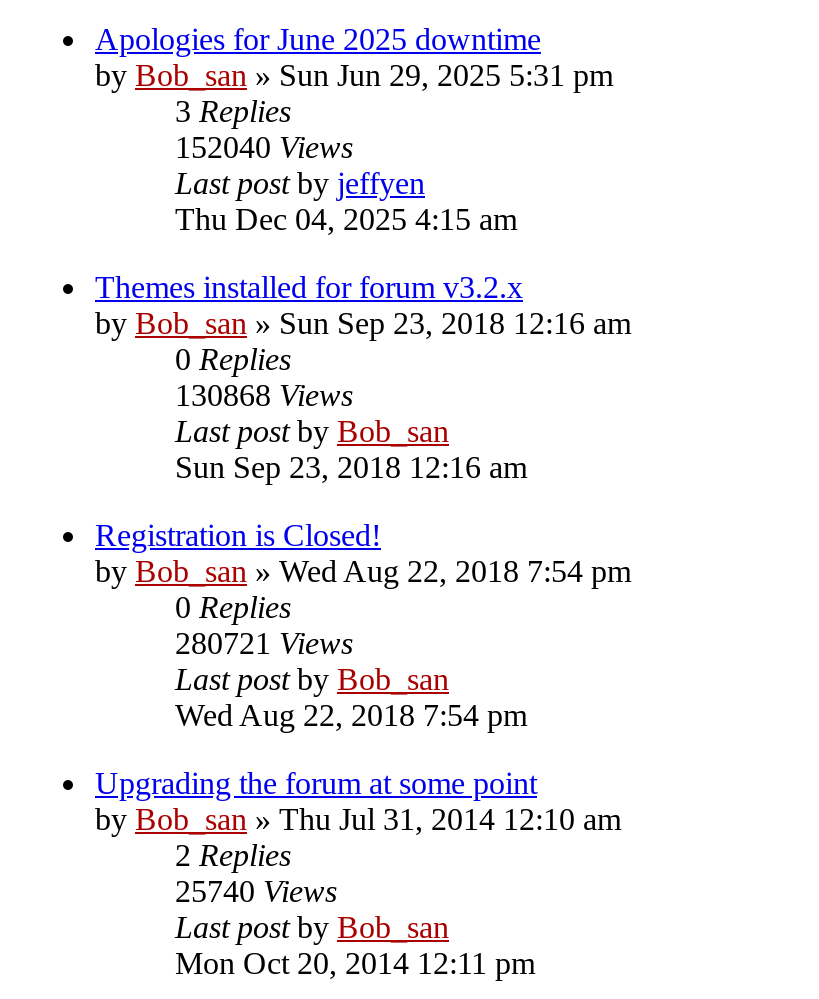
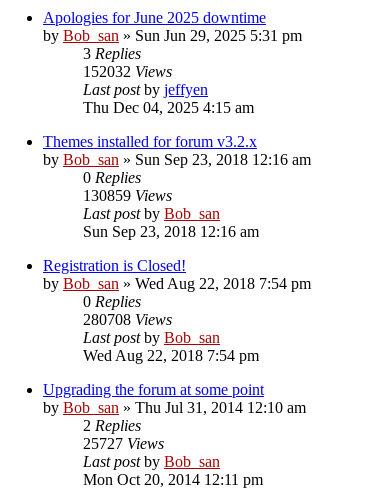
[175,130,353,164] 152040 Views -> [83,63,172,80] 152032 Views
[175,378,353,412] 130868 Views -> [83,187,172,204] 130859 Views
[175,626,353,660] 280721 Views -> [83,311,172,328] 280708 Views
[175,874,337,908] 25740 Views -> [83,435,164,452] 25727 Views

